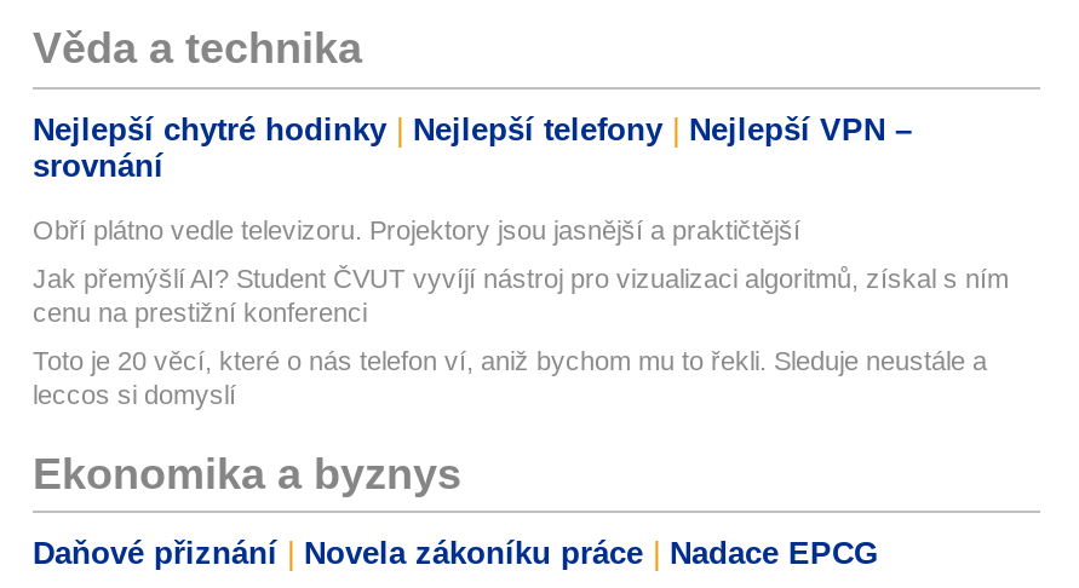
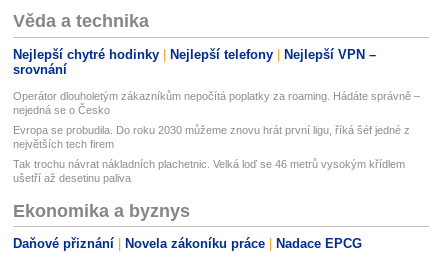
[33,214,800,243] Obří plátno vedle televizoru. Projektory jsou jasnější a praktičtější -> [13,90,420,116] Operátor dlouholetým zákazníkům nepočítá poplatky za roaming. Hádáte správně – | nejedná se o Česko
[33,263,1009,326] Jak přemýšlí AI? Student ČVUT vyvíjí nástroj pro vizualizaci algoritmů, získal s ním | cenu na prestižní konferenci -> [13,124,410,150] Evropa se probudila. Do roku 2030 můžeme znovu hrát první ligu, říká šéf jedné z | největších tech firem
[33,345,987,408] Toto je 20 věcí, které o nás telefon ví, aniž bychom mu to řekli. Sleduje neustále a | leccos si domyslí -> [13,158,405,184] Tak trochu návrat nákladních plachetnic. Velká loď se 46 metrů vysokým křídlem | ušetří až desetinu paliva

